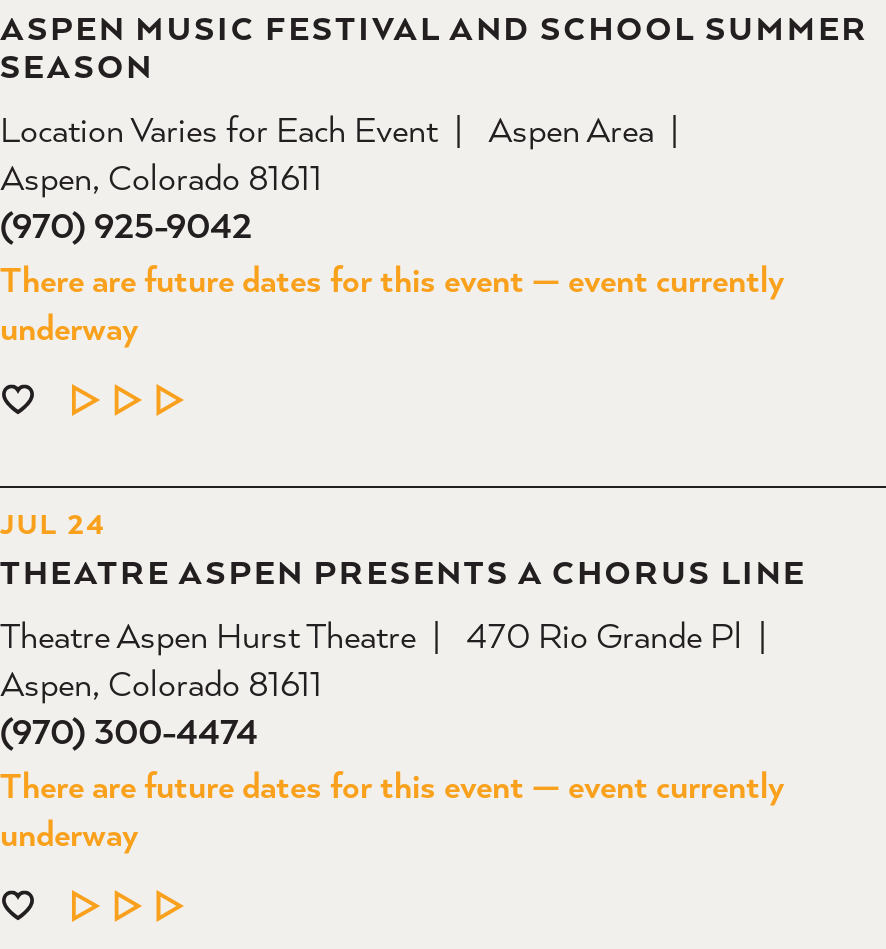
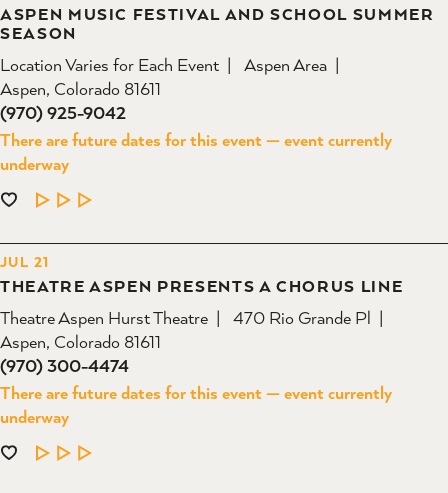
[0,504,107,542] JUL 24 -> [0,252,49,271] JUL 21

